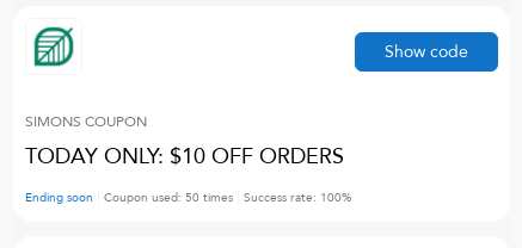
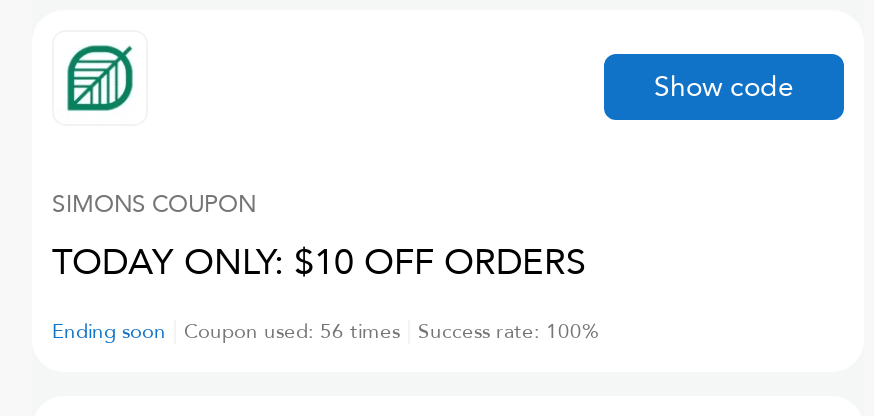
[104,190,233,206] Coupon used: 50 times -> [184,318,400,346] Coupon used: 56 times

